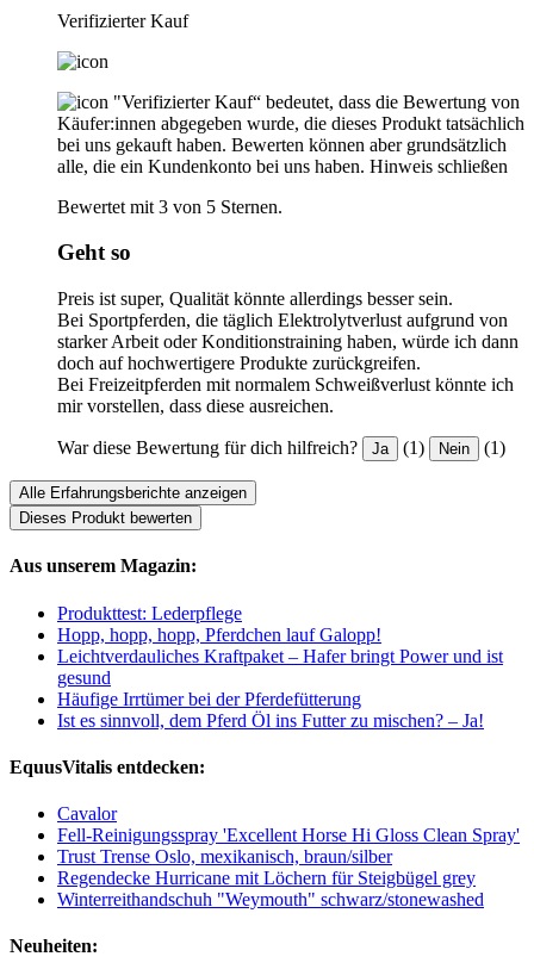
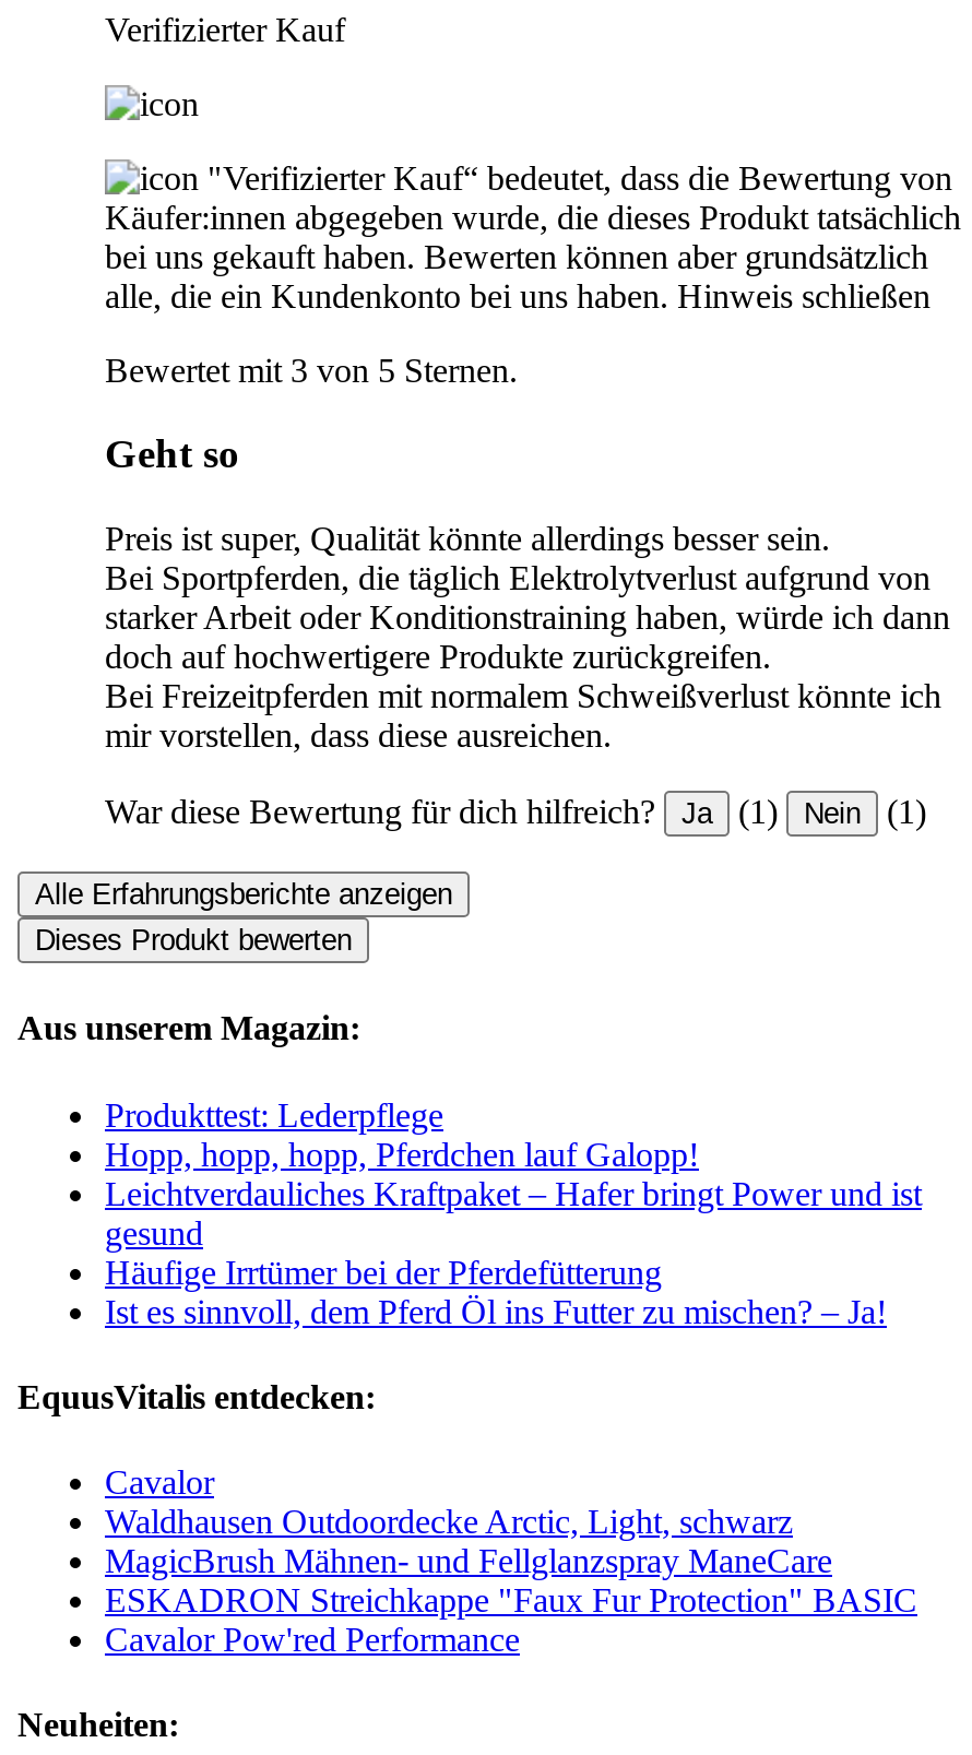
[57,825,520,910] Fell-Reinigungsspray 'Excellent Horse Hi Gloss Clean Spray' | Trust Trense Oslo, mexikanisch, braun/silber | Regendecke Hurricane mit Löchern für Steigbügel grey | Winterreithandschuh "Weymouth" schwarz/stonewashed -> [105,1503,917,1658] Waldhausen Outdoordecke Arctic, Light, schwarz | MagicBrush Mähnen- und Fellglanzspray ManeCare | ESKADRON Streichkappe "Faux Fur Protection" BASIC | Cavalor Pow'red Performance

